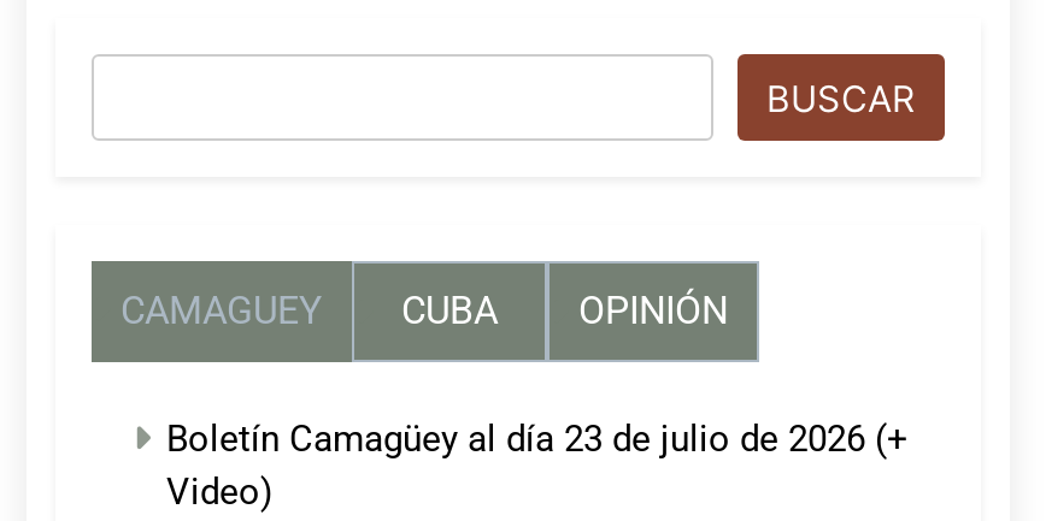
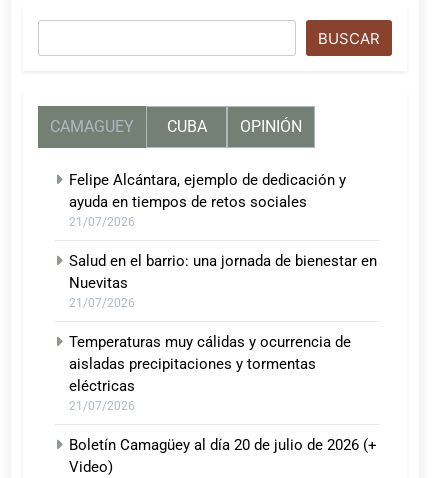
[166,419,909,462] Boletín Camagüey al día 23 de julio de 2026 (+ -> [69,170,377,453] Felipe Alcántara, ejemplo de dedicación y | ayuda en tiempos de retos sociales | 21/07/2026 | Salud en el barrio: una jornada de bienestar en | Nuevitas | 21/07/2026 | Temperaturas muy cálidas y ocurrencia de | aisladas precipitaciones y tormentas | eléctricas | 21/07/2026 | Boletín Camagüey al día 20 de julio de 2026 (+

